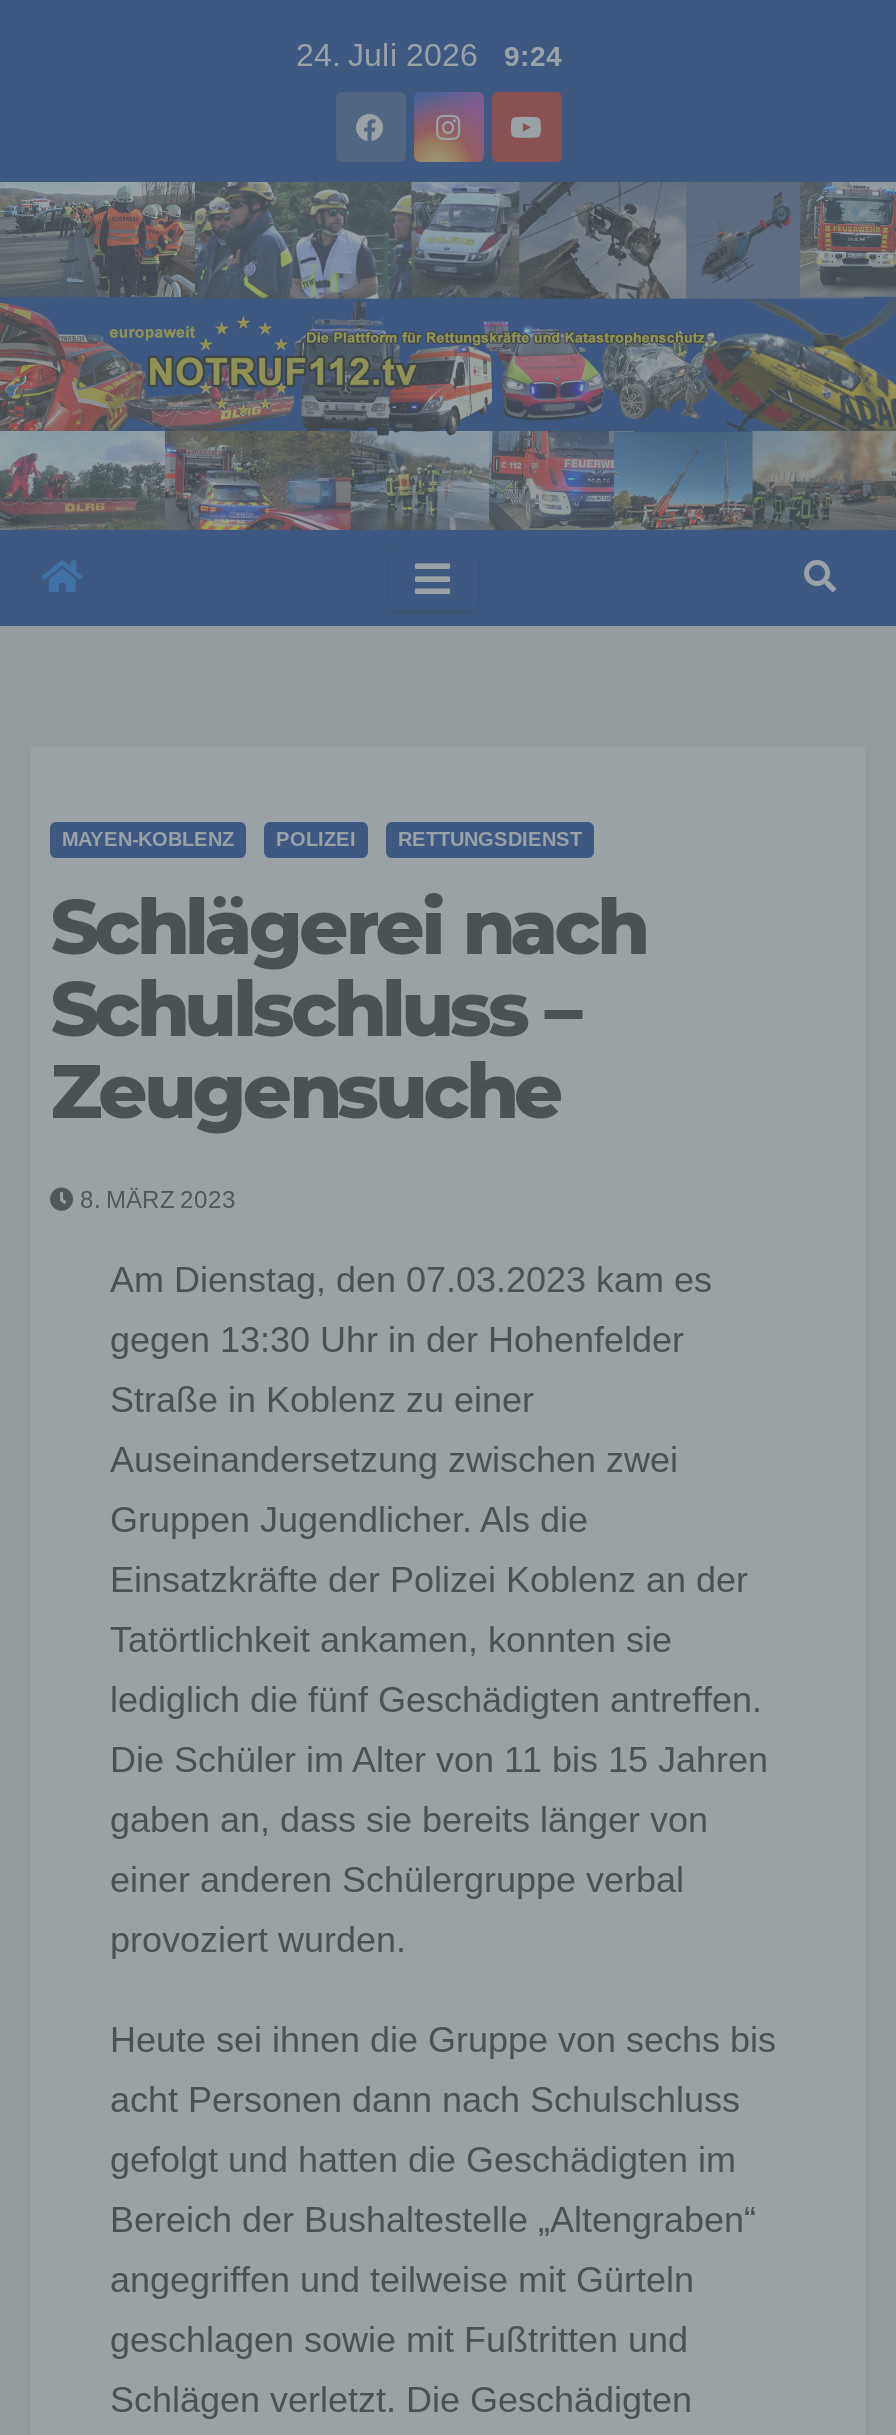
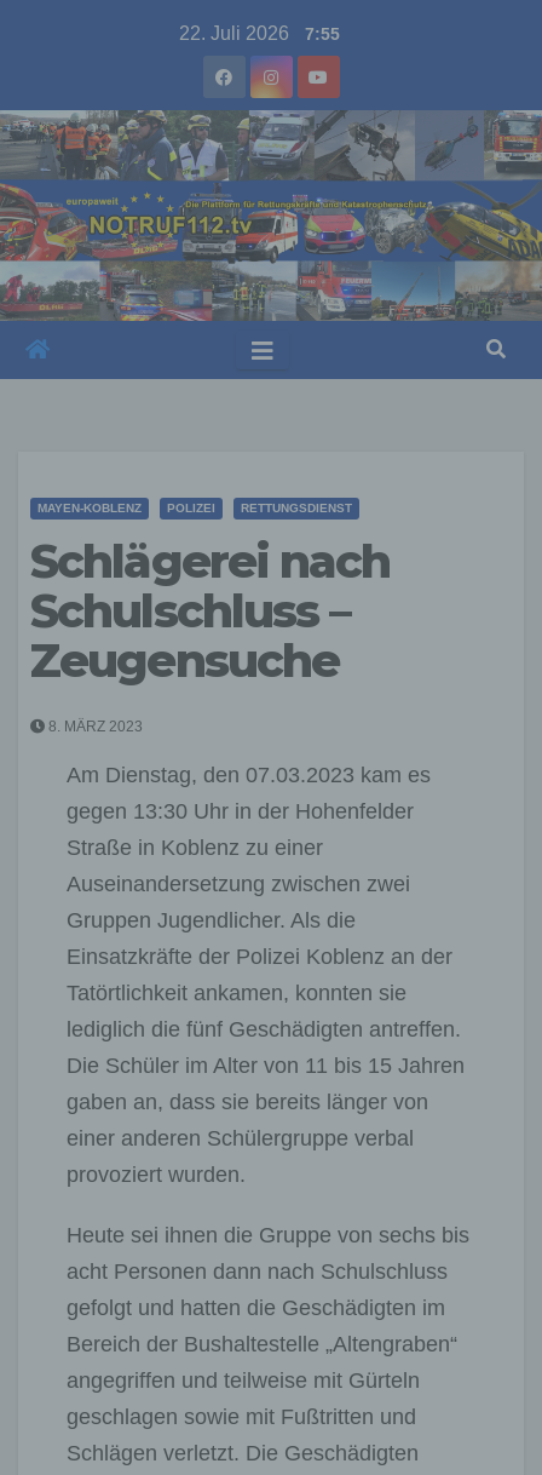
[296,38,562,72] 24. Juli 2026 9:24 -> [179,23,340,44] 22. Juli 2026 7:55

